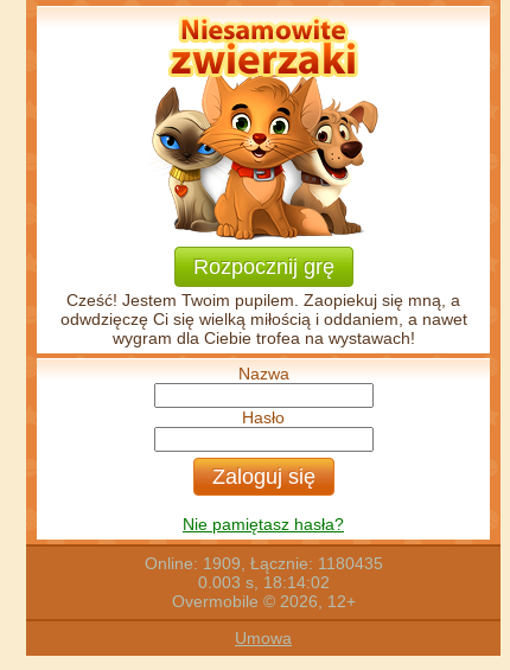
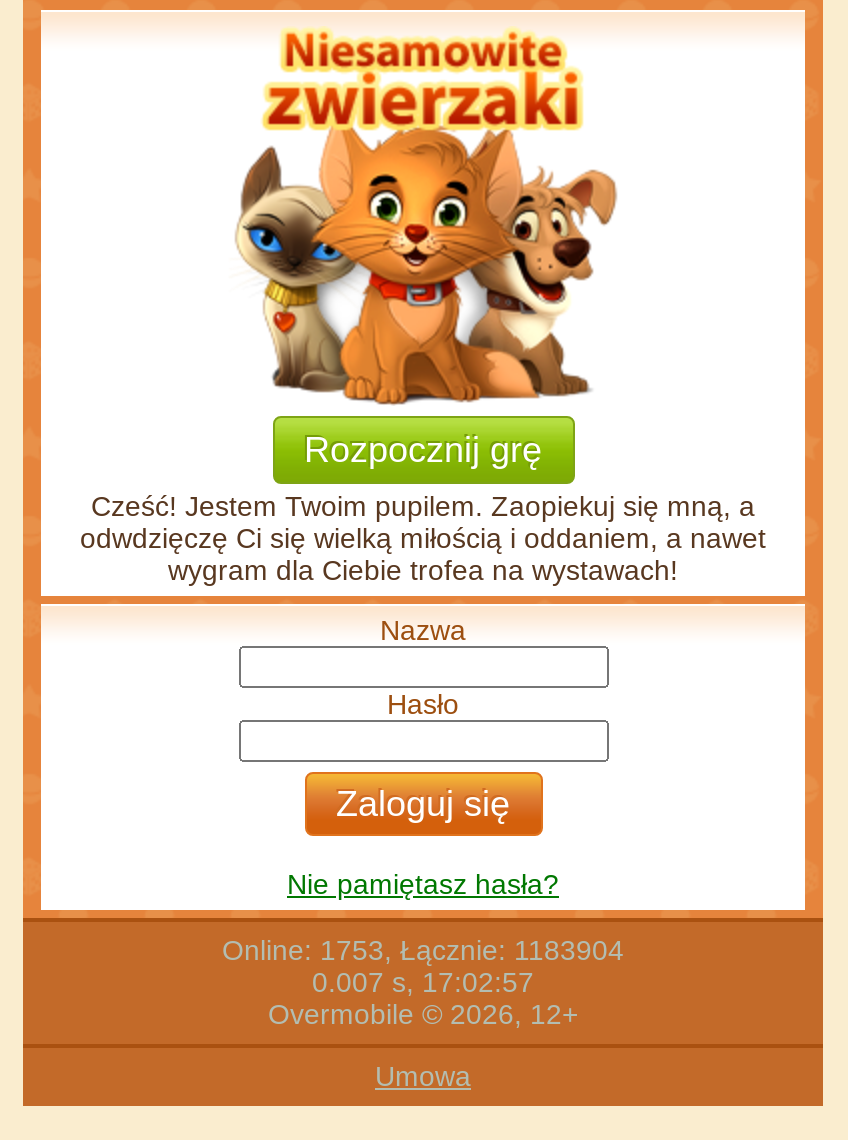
[144,554,383,573] Online: 1909, Łącznie: 1180435 -> [222,934,624,966] Online: 1753, Łącznie: 1183904
[197,573,329,592] 0.003 s, 18:14:02 -> [312,966,534,998] 0.007 s, 17:02:57

